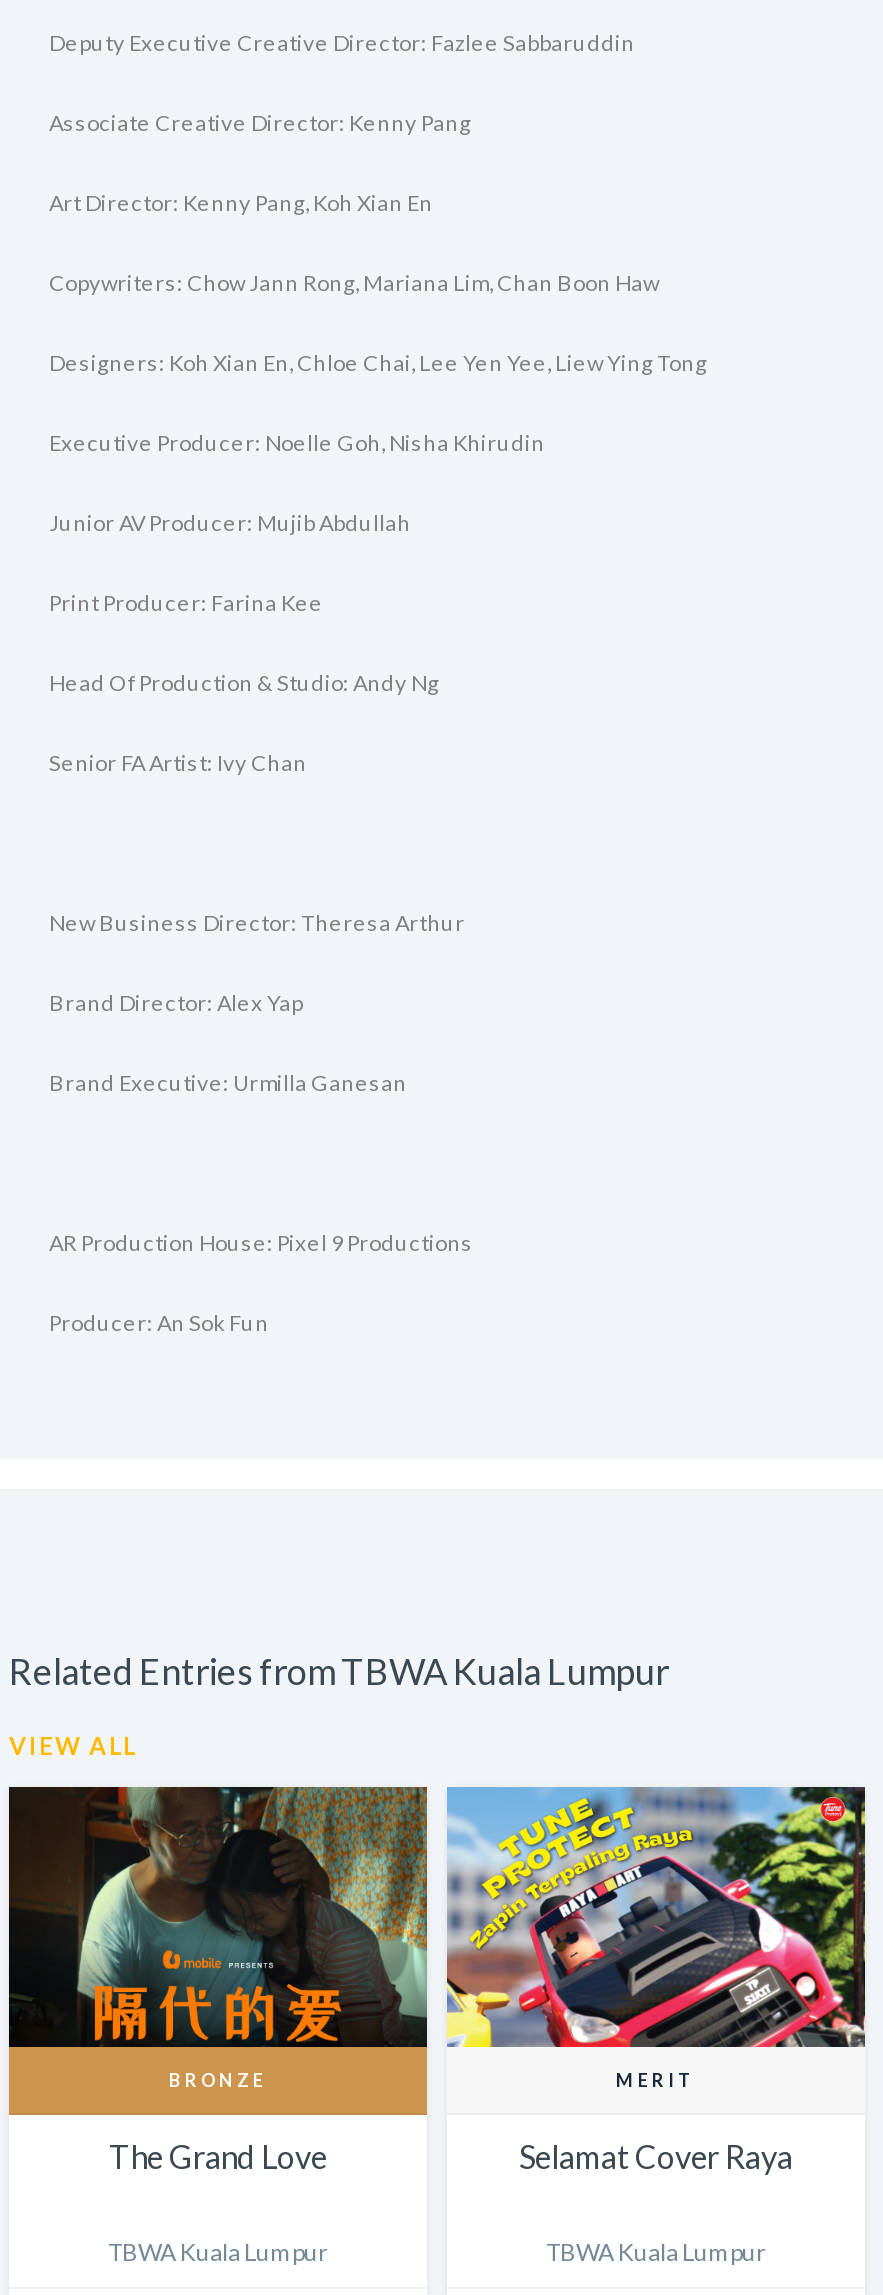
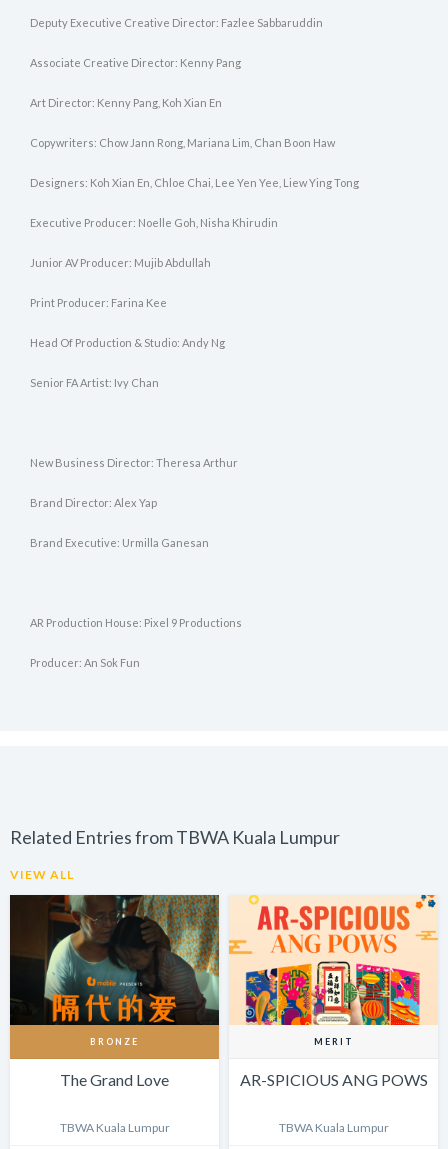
[445,1785,867,2049] [image] -> [228,894,438,1026] [image]
[519,2137,793,2175] Selamat Cover Raya -> [239,1070,427,1089] AR-SPICIOUS ANG POWS

